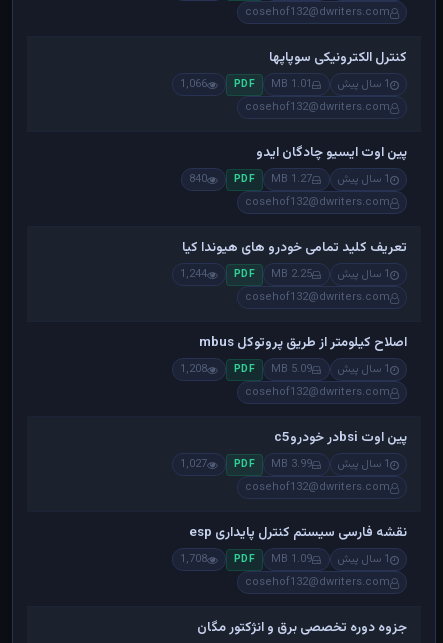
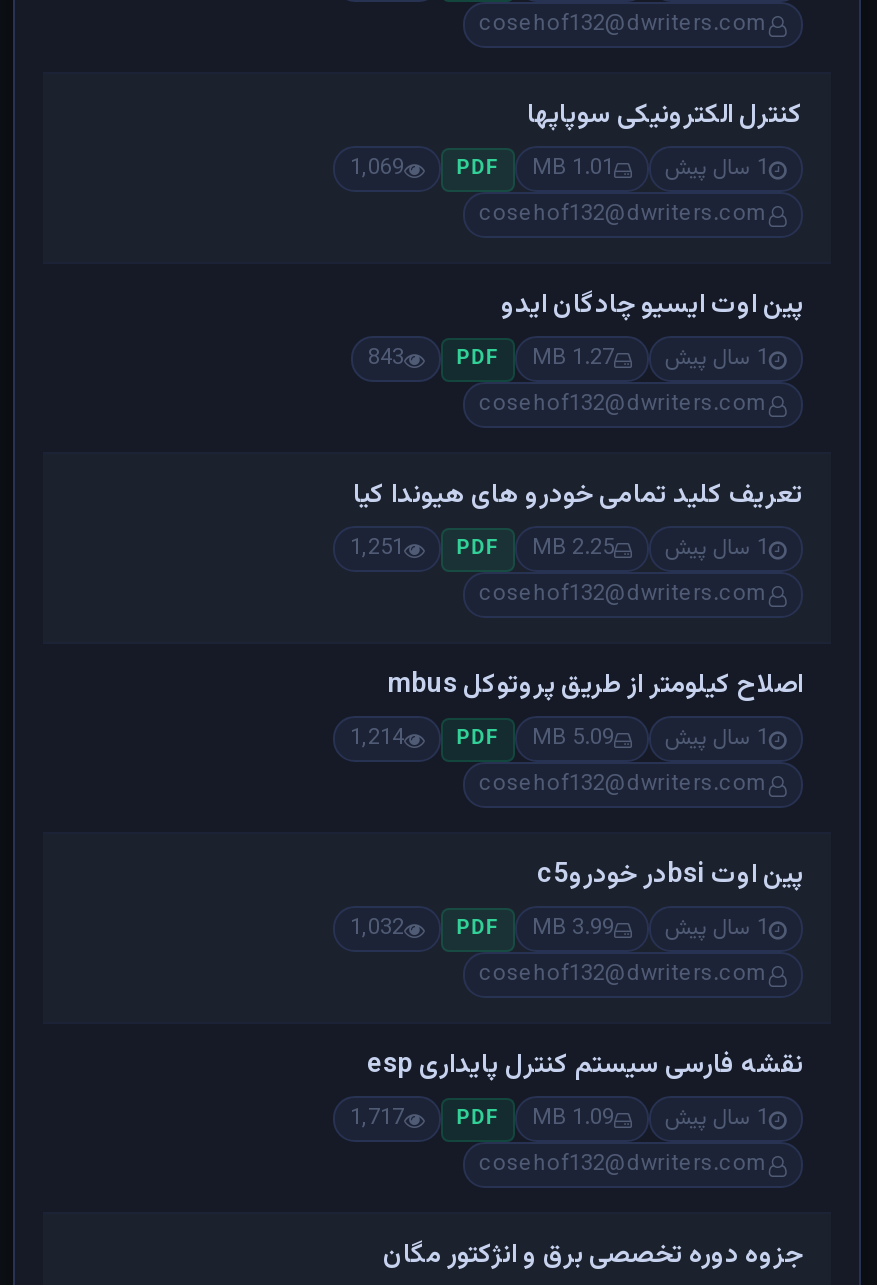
[180,76,255,93] 1,066 PDF -> [350,151,499,186] 1,069 PDF
[189,171,255,188] 840 PDF -> [368,341,499,376] 843 PDF
[180,266,255,283] 1,244 PDF -> [350,531,499,566] 1,251 PDF
[180,361,255,378] 1,208 PDF -> [350,721,499,756] 1,214 PDF
[180,456,255,473] 1,027 PDF -> [350,911,499,946] 1,032 PDF
[180,551,255,568] 1,708 PDF -> [350,1101,499,1136] 1,717 PDF

